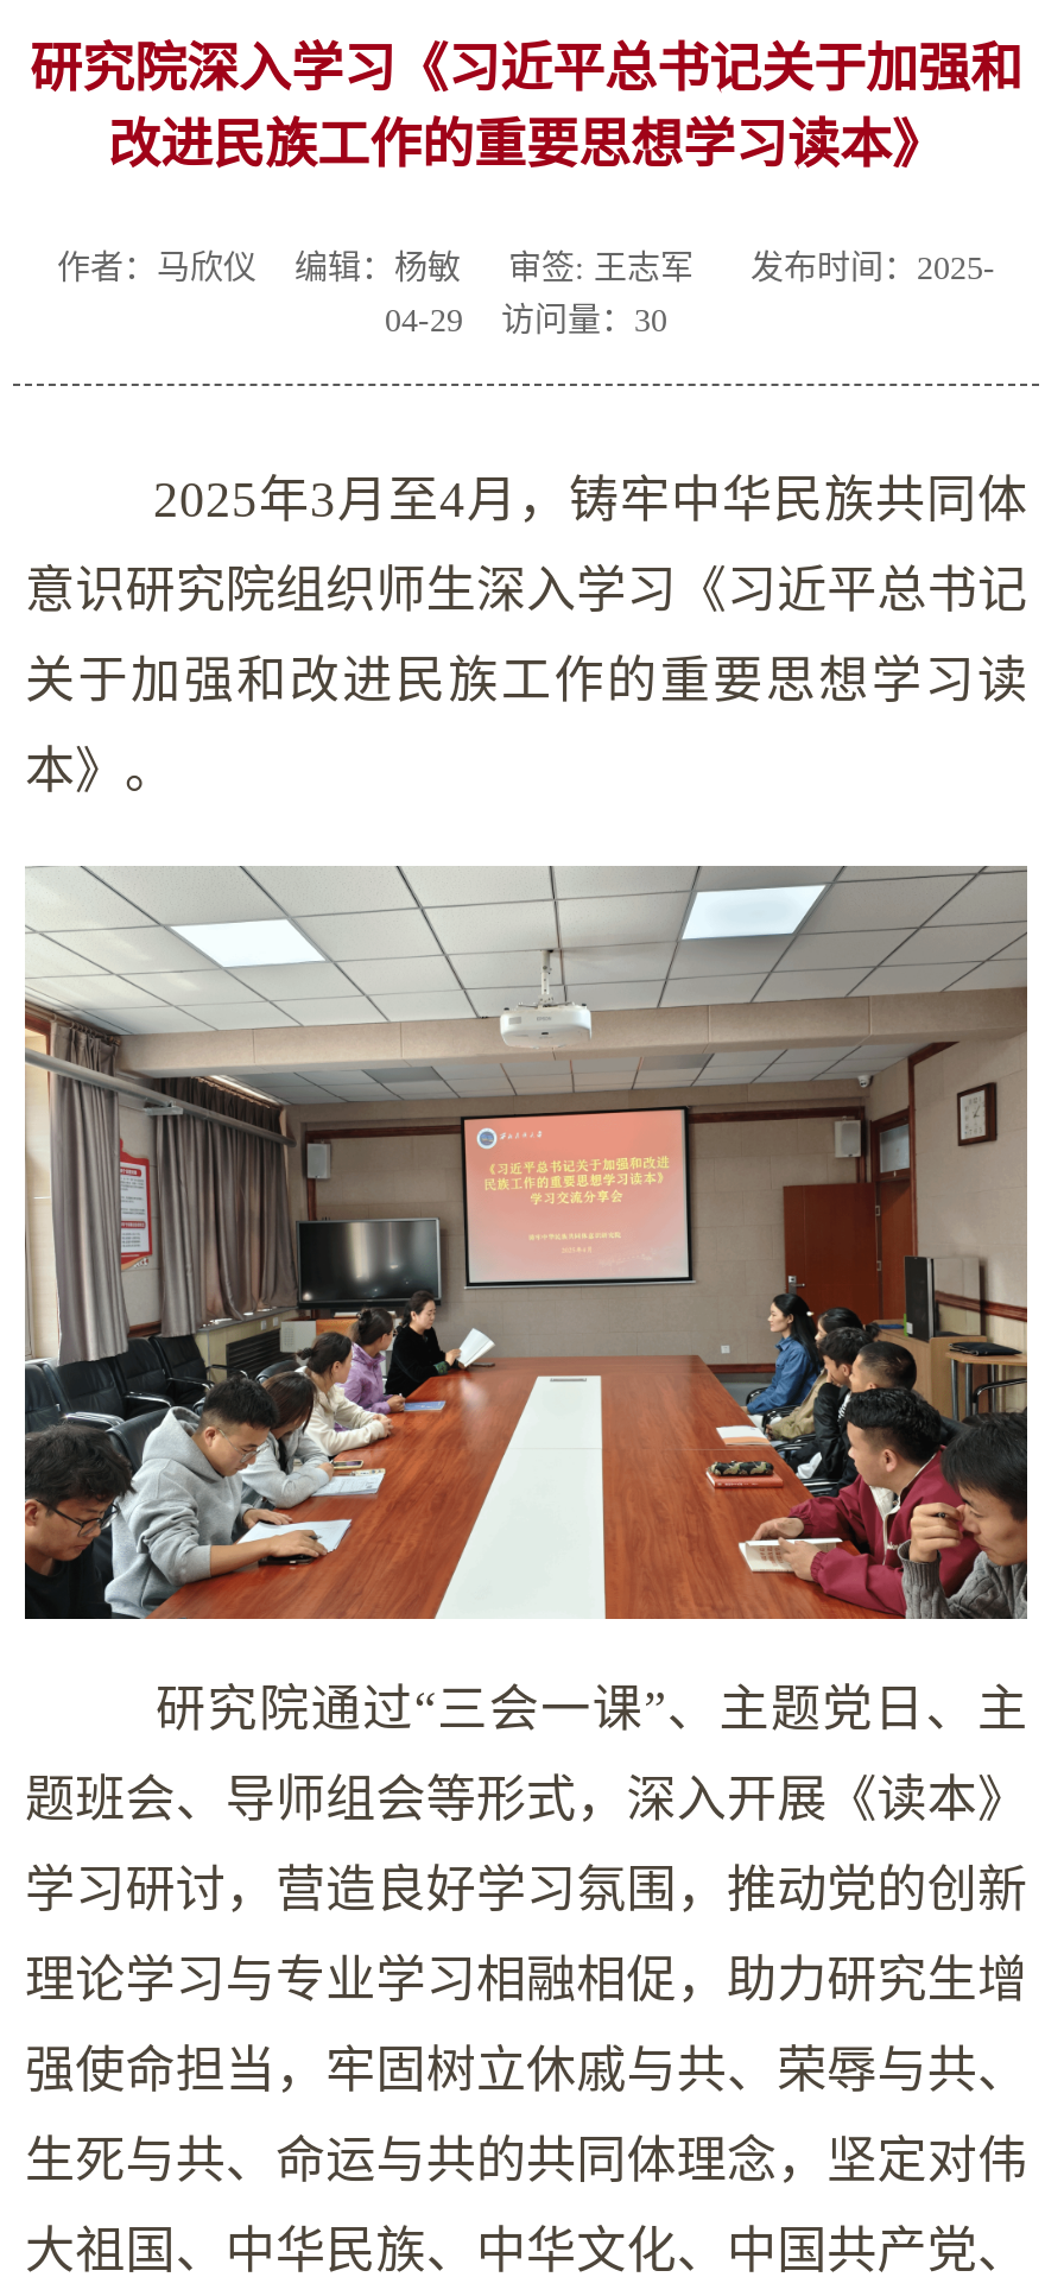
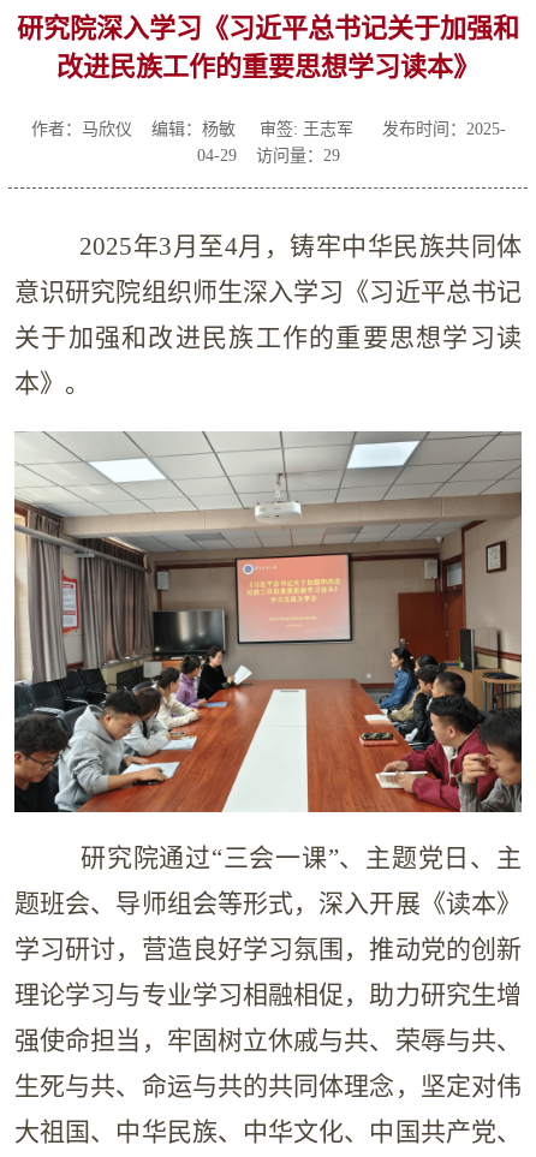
[385,304,667,339] 04-29 访问量：30 -> [196,147,340,165] 04-29 访问量：29

